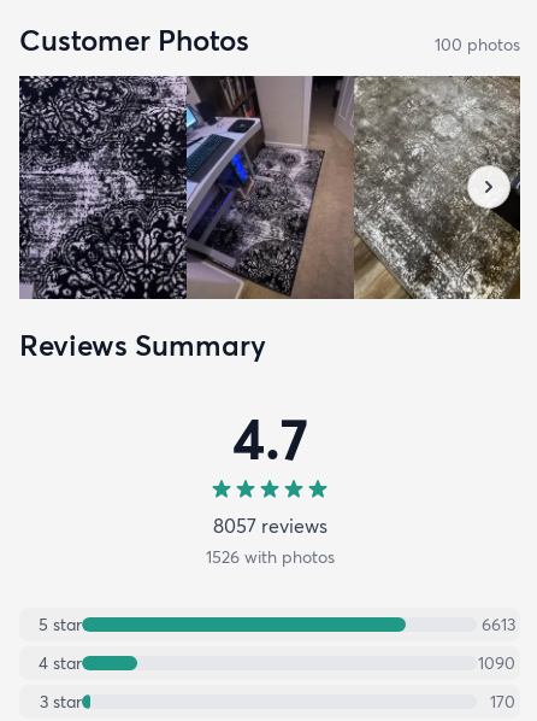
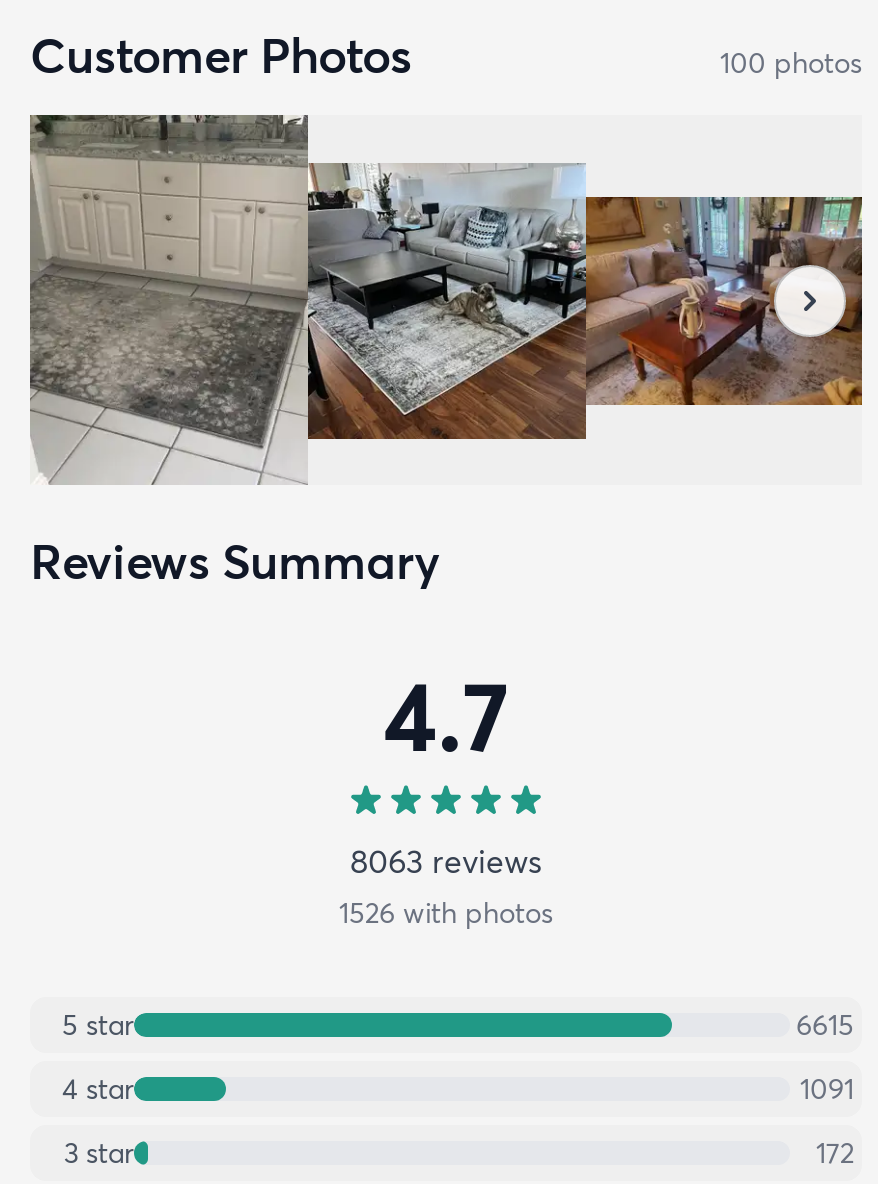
[18,75,521,300] [image] -> [28,114,864,486] [image]
[213,513,327,537] 8057 reviews -> [350,841,542,881] 8063 reviews
[482,613,515,635] 6613 -> [796,1007,854,1043] 6615
[478,652,515,674] 1090 -> [800,1071,854,1107] 1091
[490,690,515,712] 170 -> [816,1135,854,1171] 172

